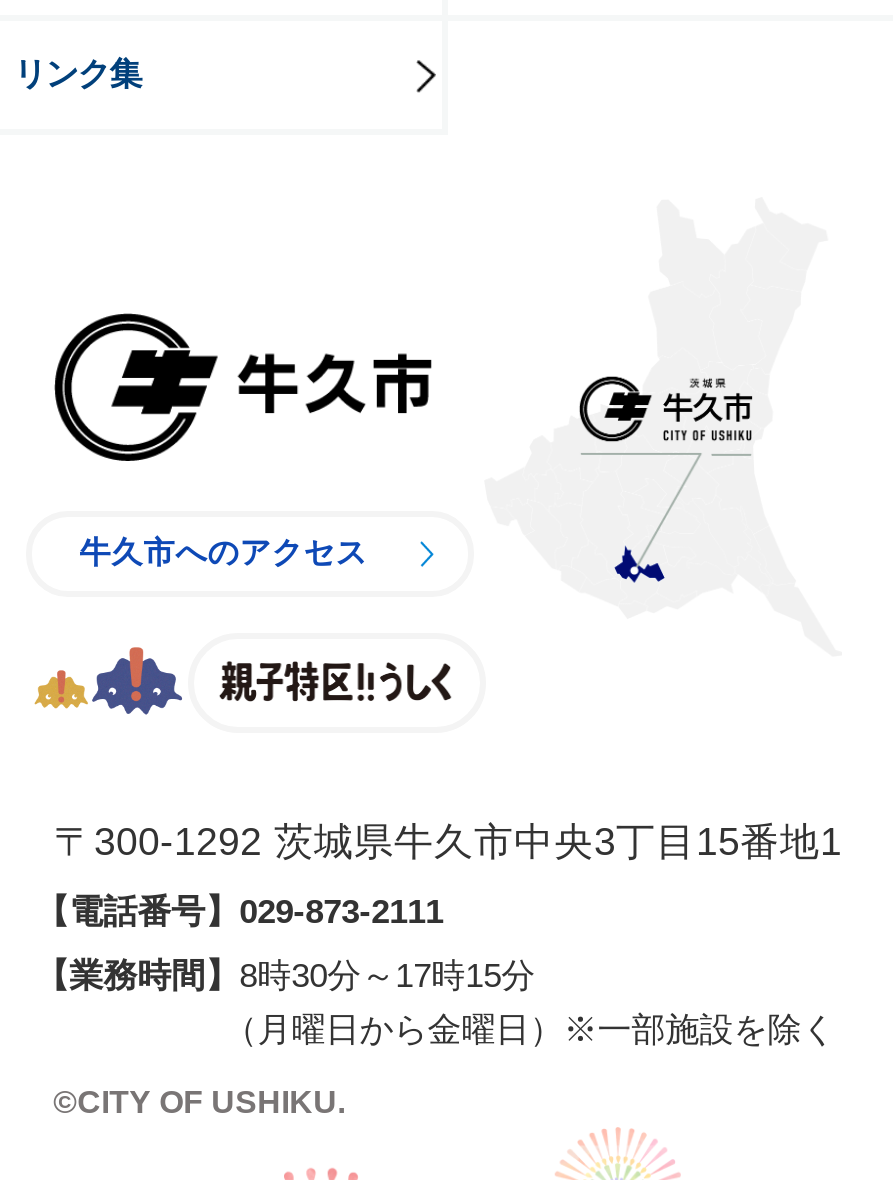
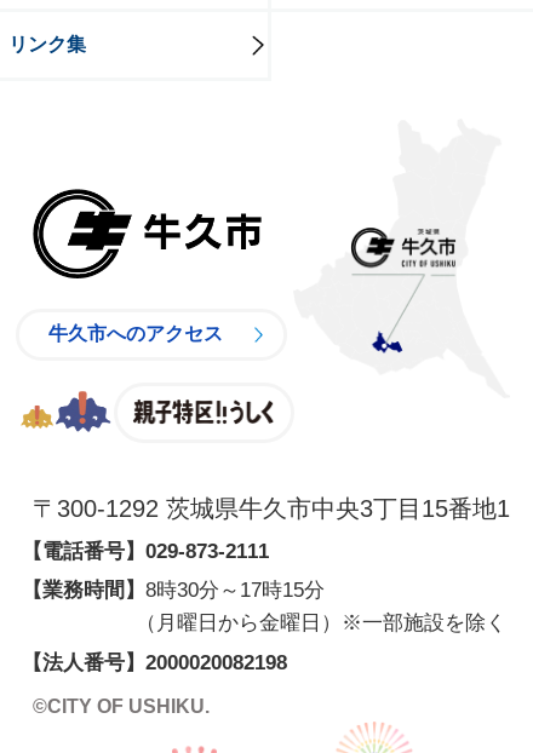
none -> [21,650,287,674] 【法人番号】2000020082198

